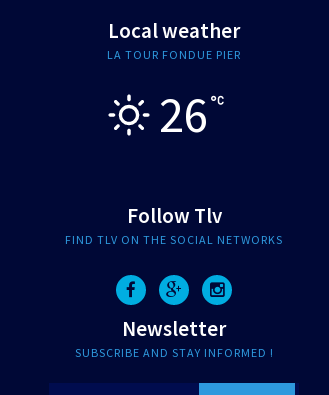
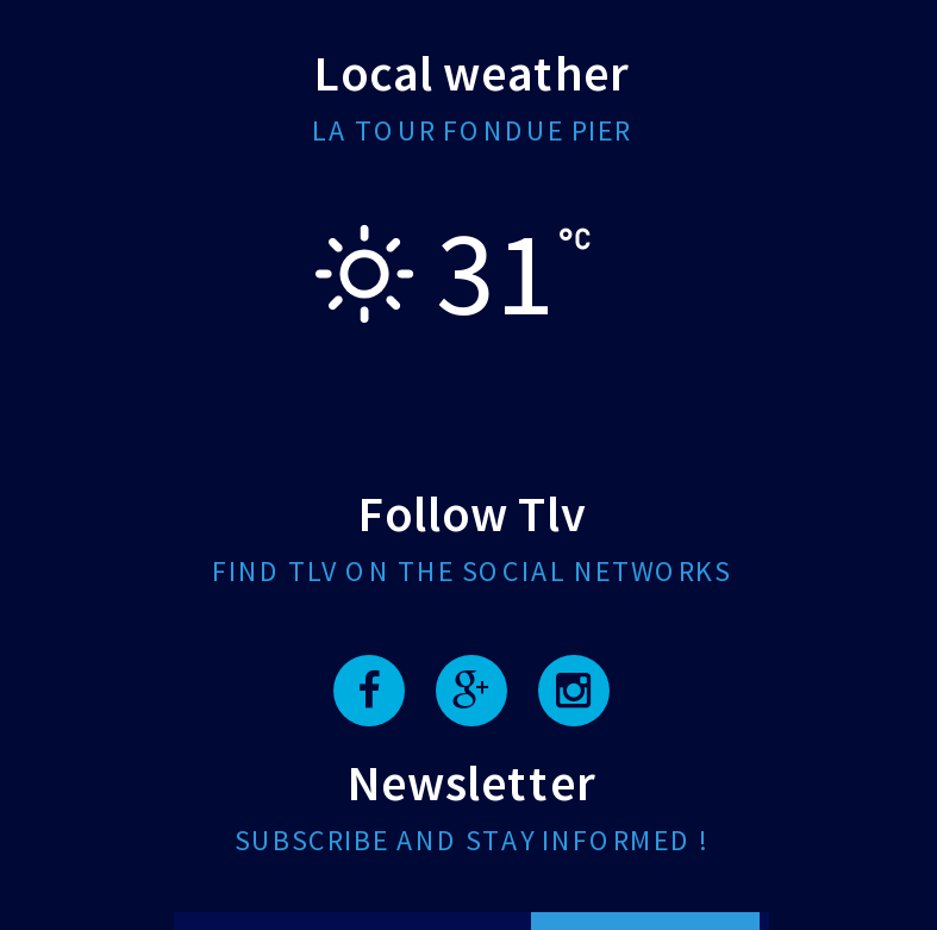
[159,83,209,146] 26 -> [436,199,555,349] 31

